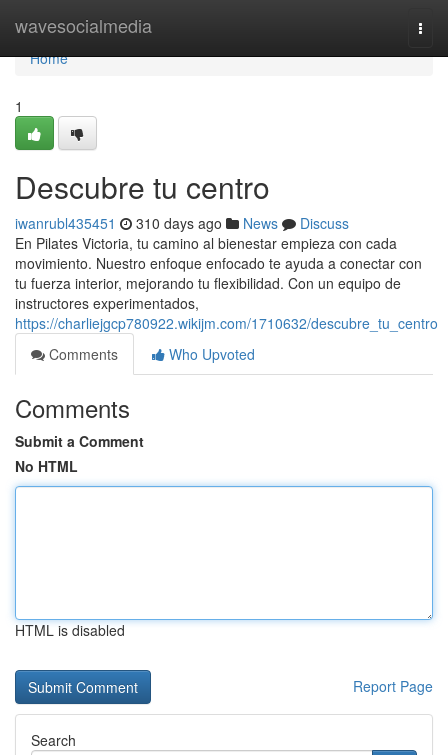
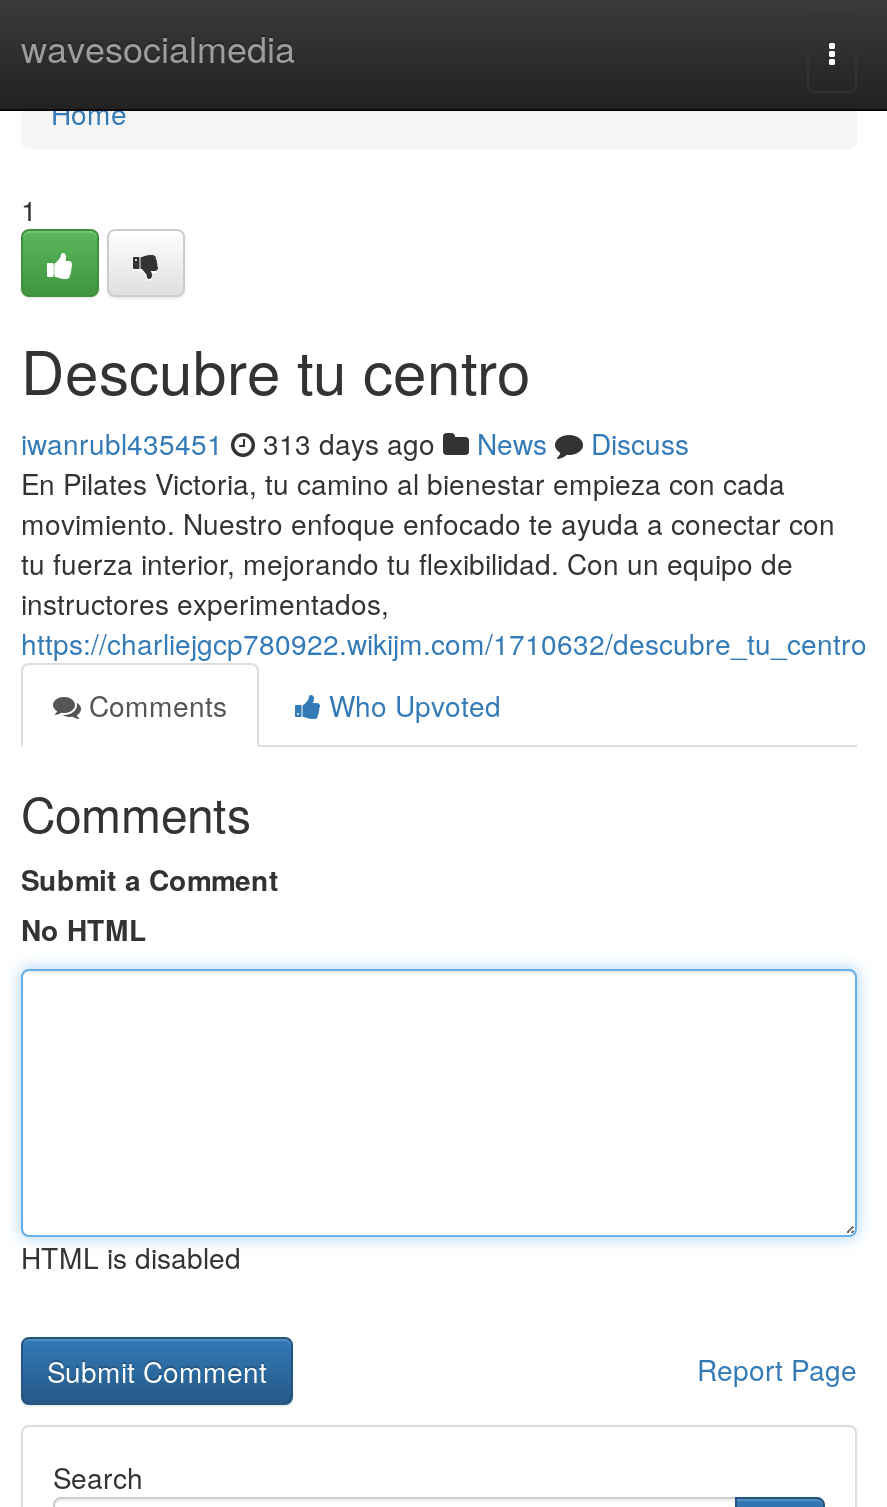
[15,213,349,233] iwanrubl435451 310 days ago News Discuss -> [21,423,689,463] iwanrubl435451 313 days ago News Discuss

